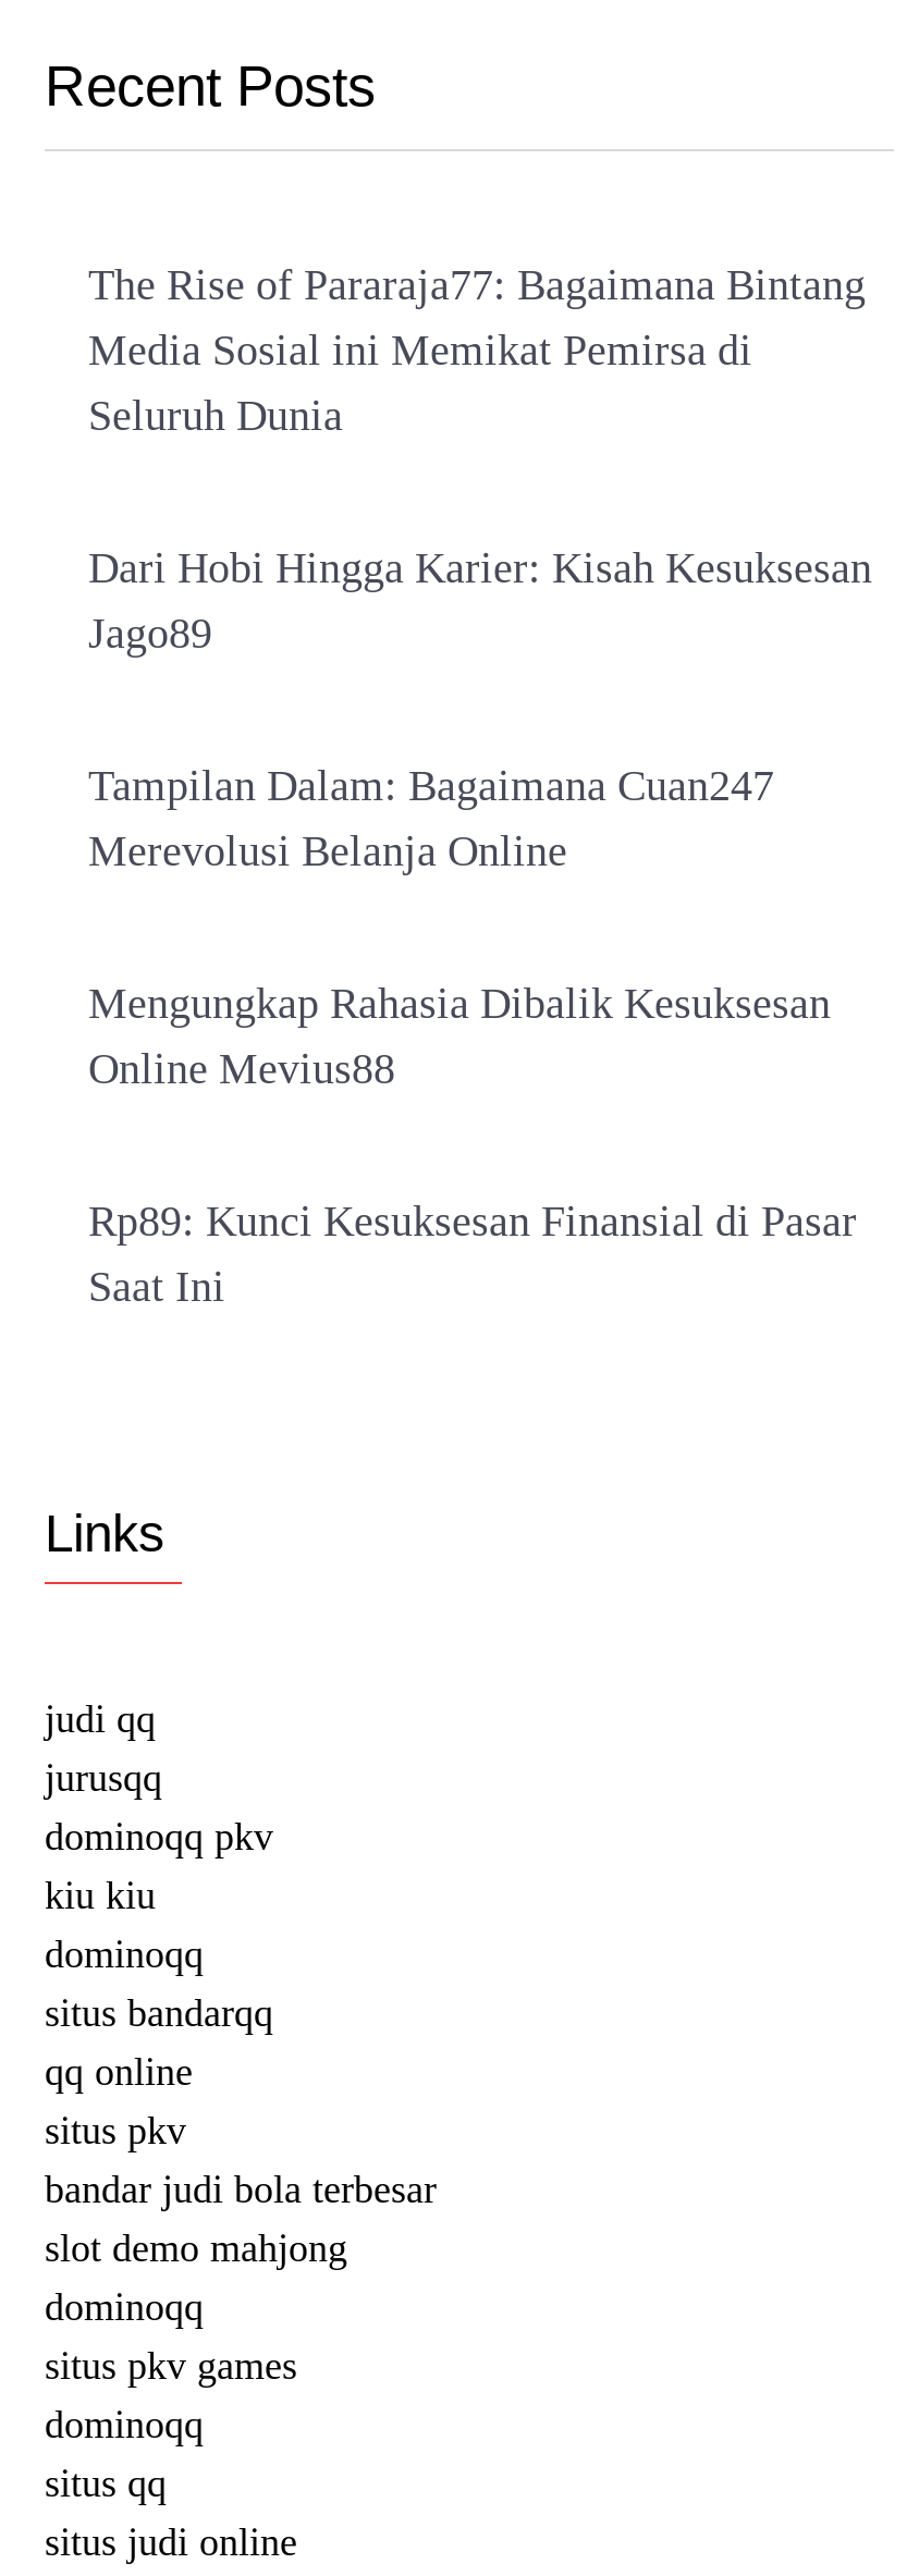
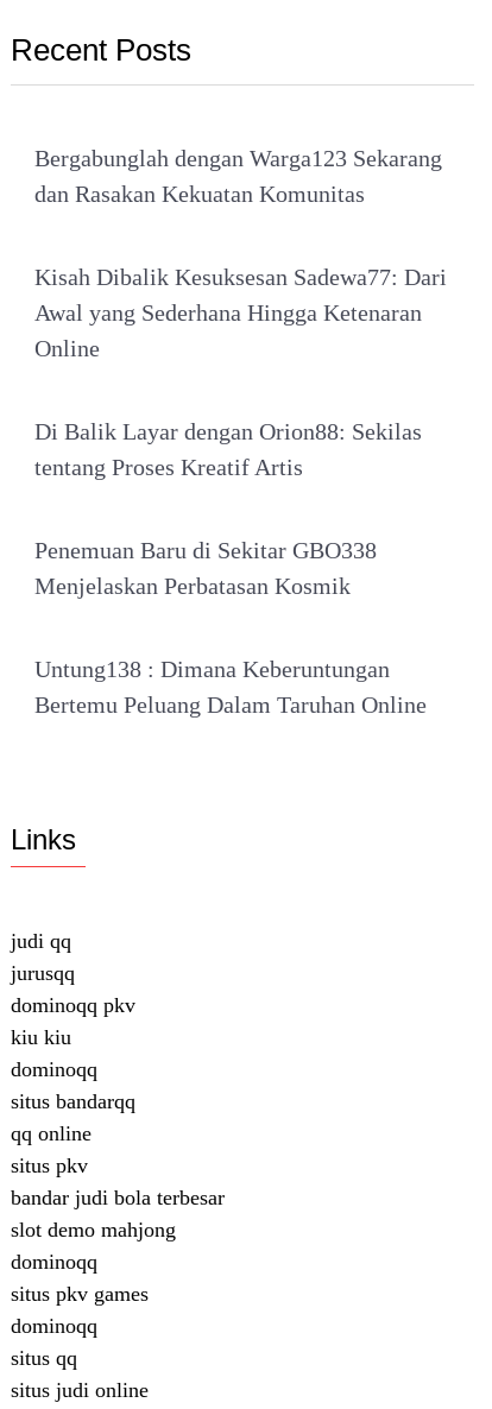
[88,260,866,439] The Rise of Pararaja77: Bagaimana Bintang | Media Sosial ini Memikat Pemirsa di | Seluruh Dunia -> [34,145,442,207] Bergabunglah dengan Warga123 Sekarang | dan Rasakan Kekuatan Komunitas
[88,544,872,657] Dari Hobi Hingga Karier: Kisah Kesuksesan | Jago89 -> [34,264,447,361] Kisah Dibalik Kesuksesan Sadewa77: Dari | Awal yang Sederhana Hingga Ketenaran | Online
[88,761,774,874] Tampilan Dalam: Bagaimana Cuan247 | Merevolusi Belanja Online -> [34,418,422,480] Di Balik Layar dengan Orion88: Sekilas | tentang Proses Kreatif Artis
[88,979,831,1092] Mengungkap Rahasia Dibalik Kesuksesan | Online Mevius88 -> [34,537,377,599] Penemuan Baru di Sekitar GBO338 | Menjelaskan Perbatasan Kosmik
[88,1197,857,1310] Rp89: Kunci Kesuksesan Finansial di Pasar | Saat Ini -> [34,656,427,718] Untung138 : Dimana Keberuntungan | Bertemu Peluang Dalam Taruhan Online

